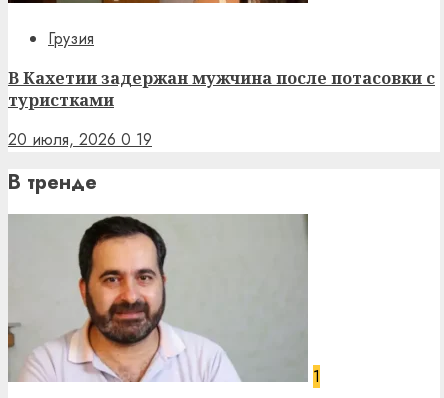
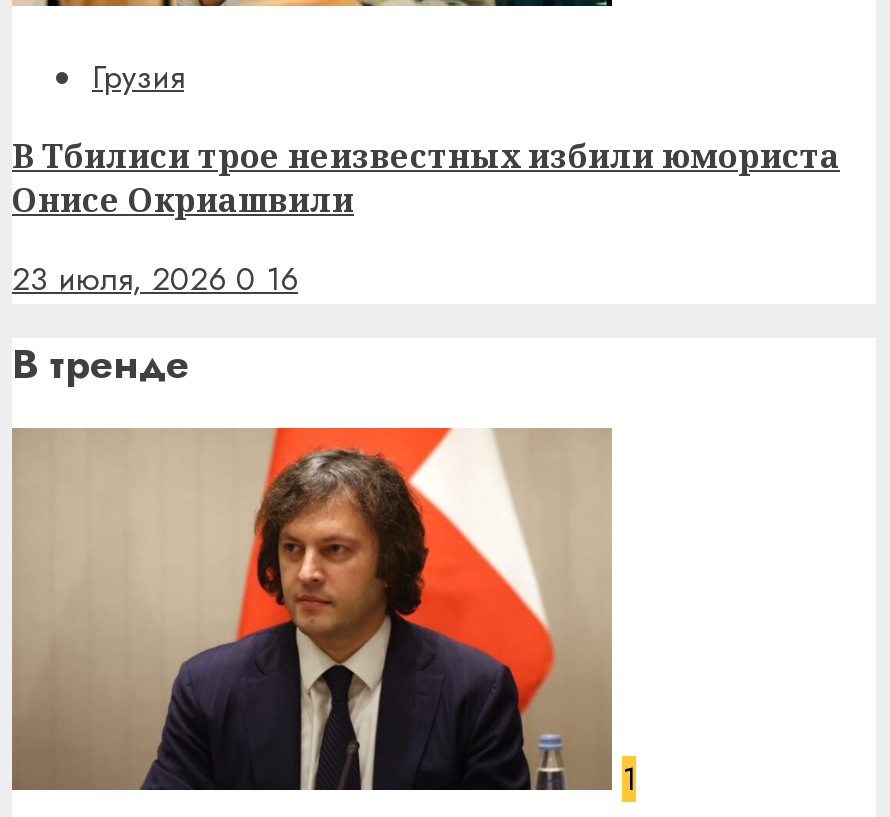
[8,67,435,111] В Кахетии задержан мужчина после потасовки с | туристками -> [12,135,840,223] В Тбилиси трое неизвестных избили юмориста | Онисе Окриашвили
[8,128,152,151] 20 июля, 2026019 -> [12,257,298,303] 23 июля, 2026016
[8,214,308,383] [image] -> [12,426,610,792] [image]

